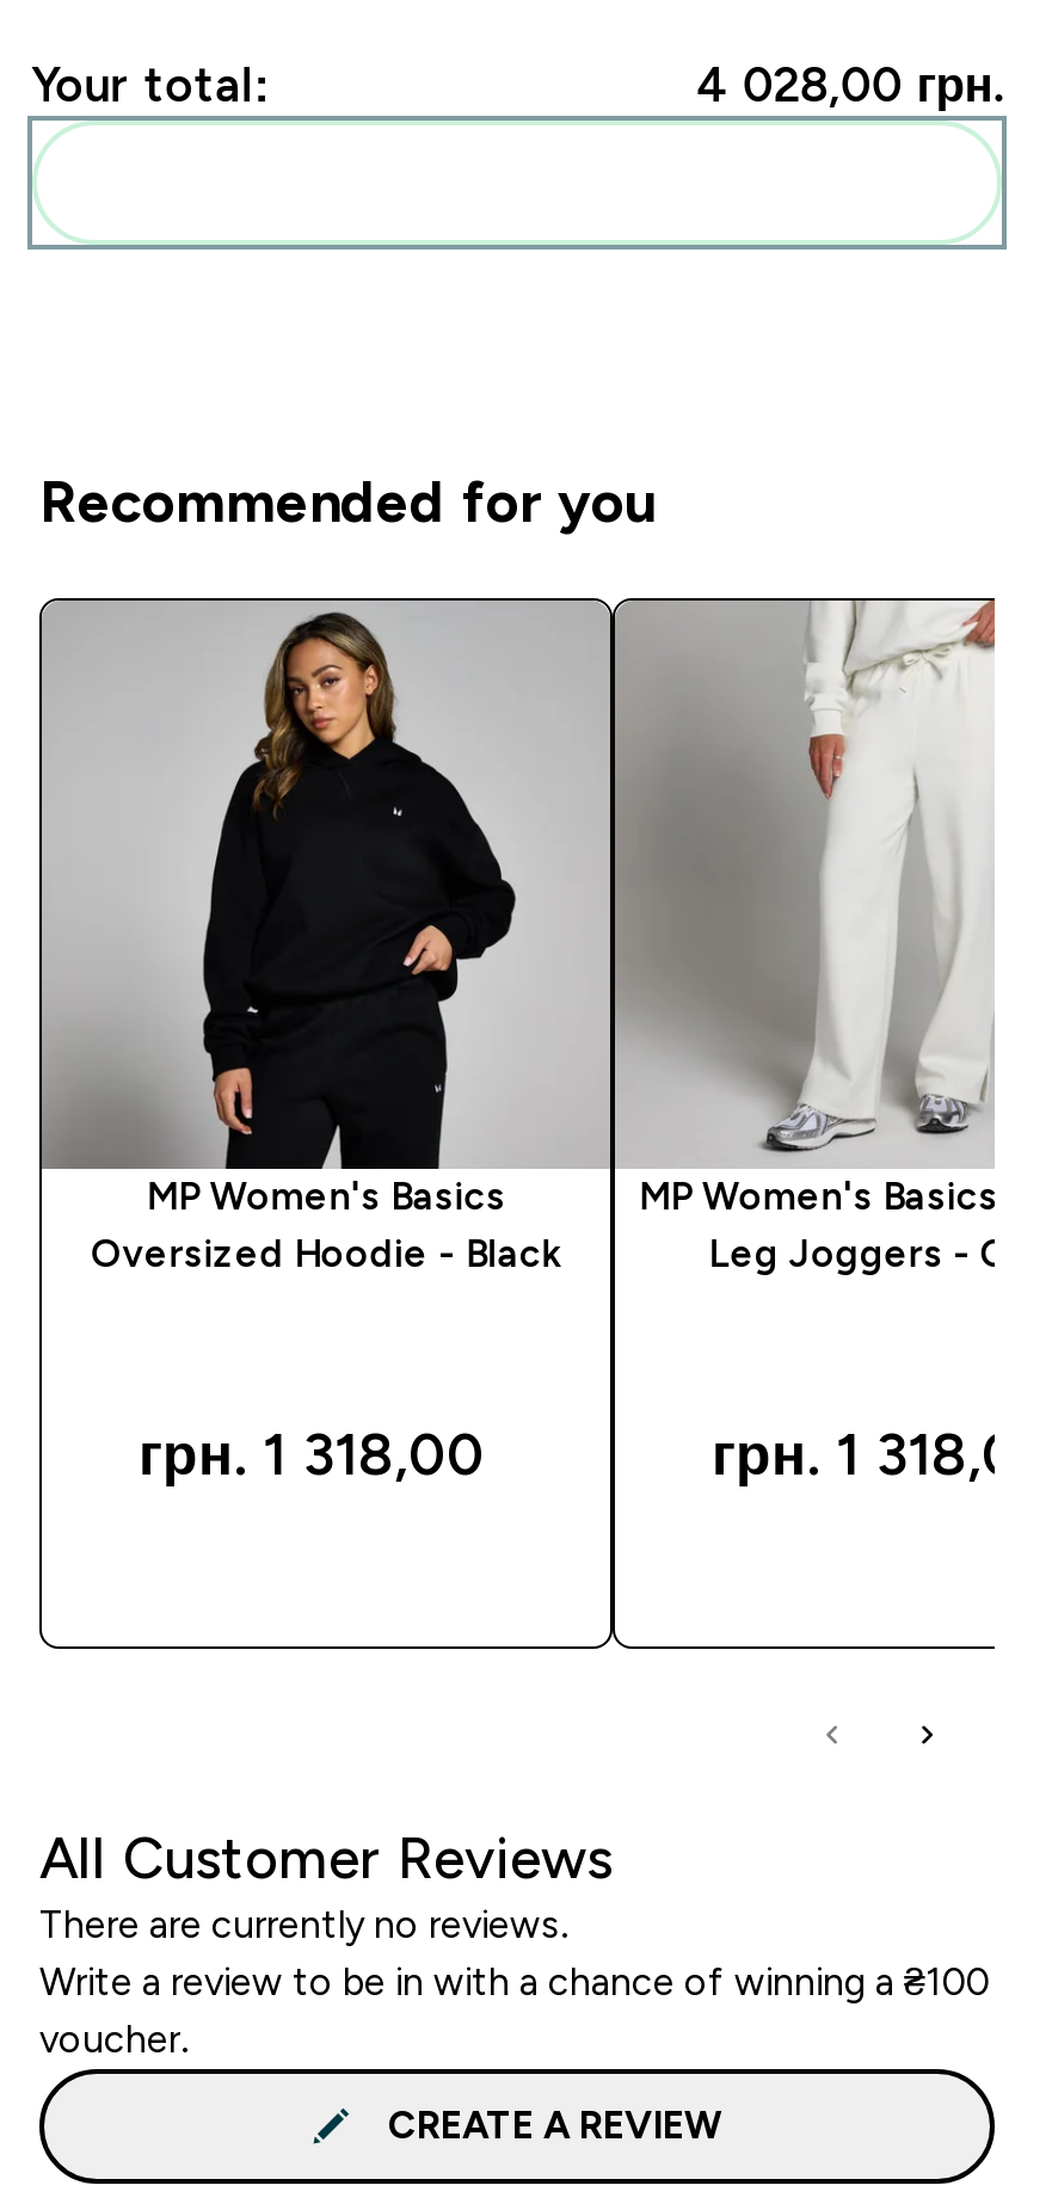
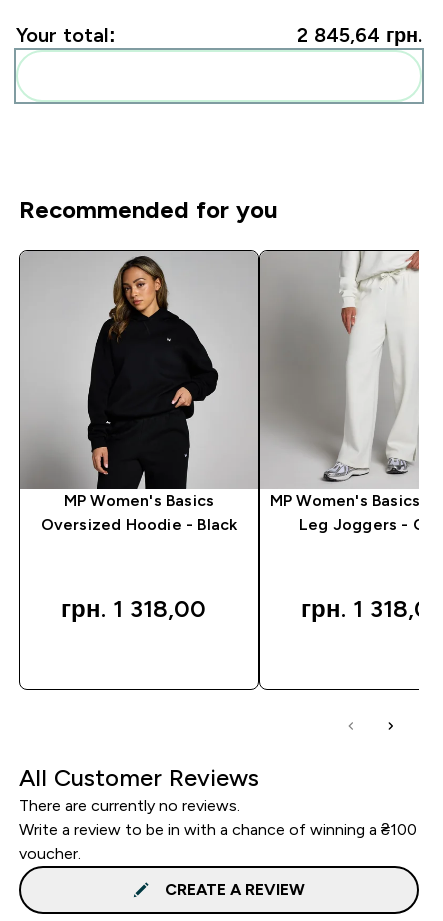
[697,58,1002,110] 4 028,00 грн. -> [297,24,422,46] 2 845,64 грн.

